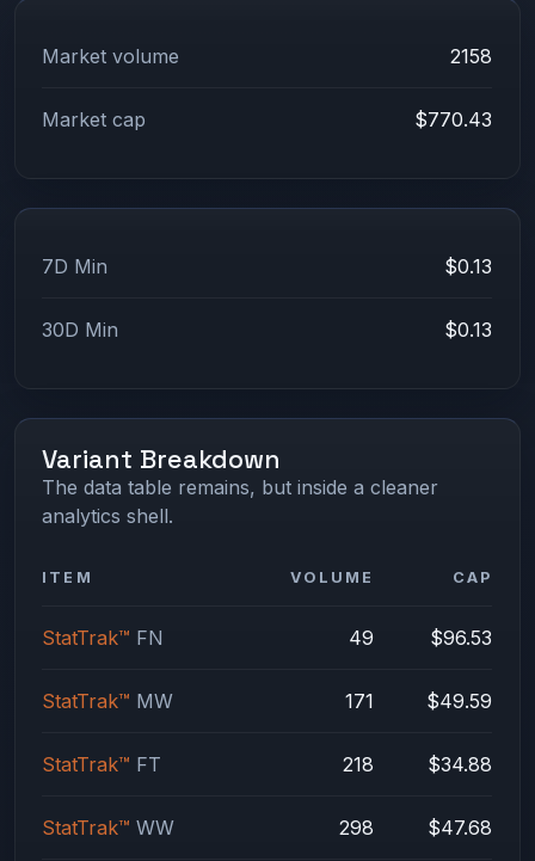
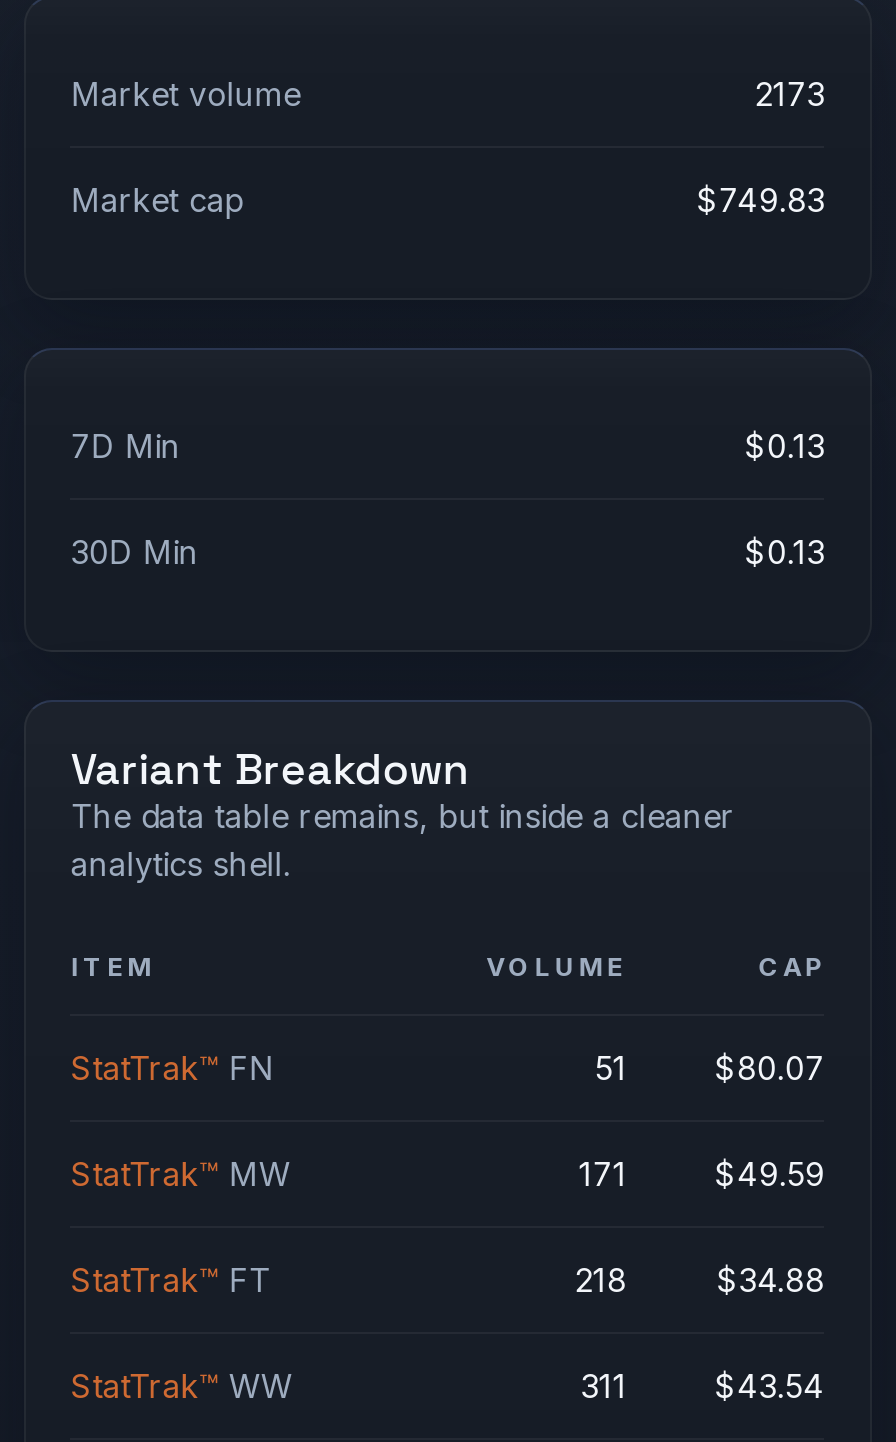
[451,45,492,68] 2158 -> [755,75,825,115] 2173
[415,108,492,132] $770.43 -> [697,181,825,221] $749.83
[349,626,374,650] 49 -> [595,1048,627,1088] 51
[430,626,492,650] $96.53 -> [715,1048,825,1088] $80.07
[340,816,374,839] 298 -> [581,1366,627,1406] 311
[428,816,492,839] $47.68 -> [715,1366,825,1406] $43.54

